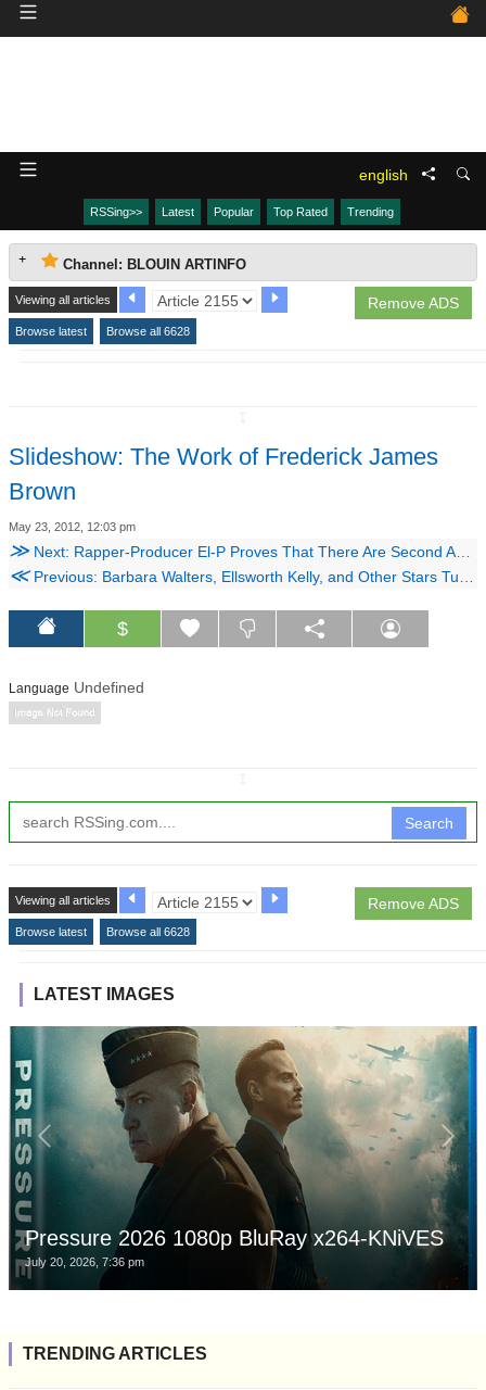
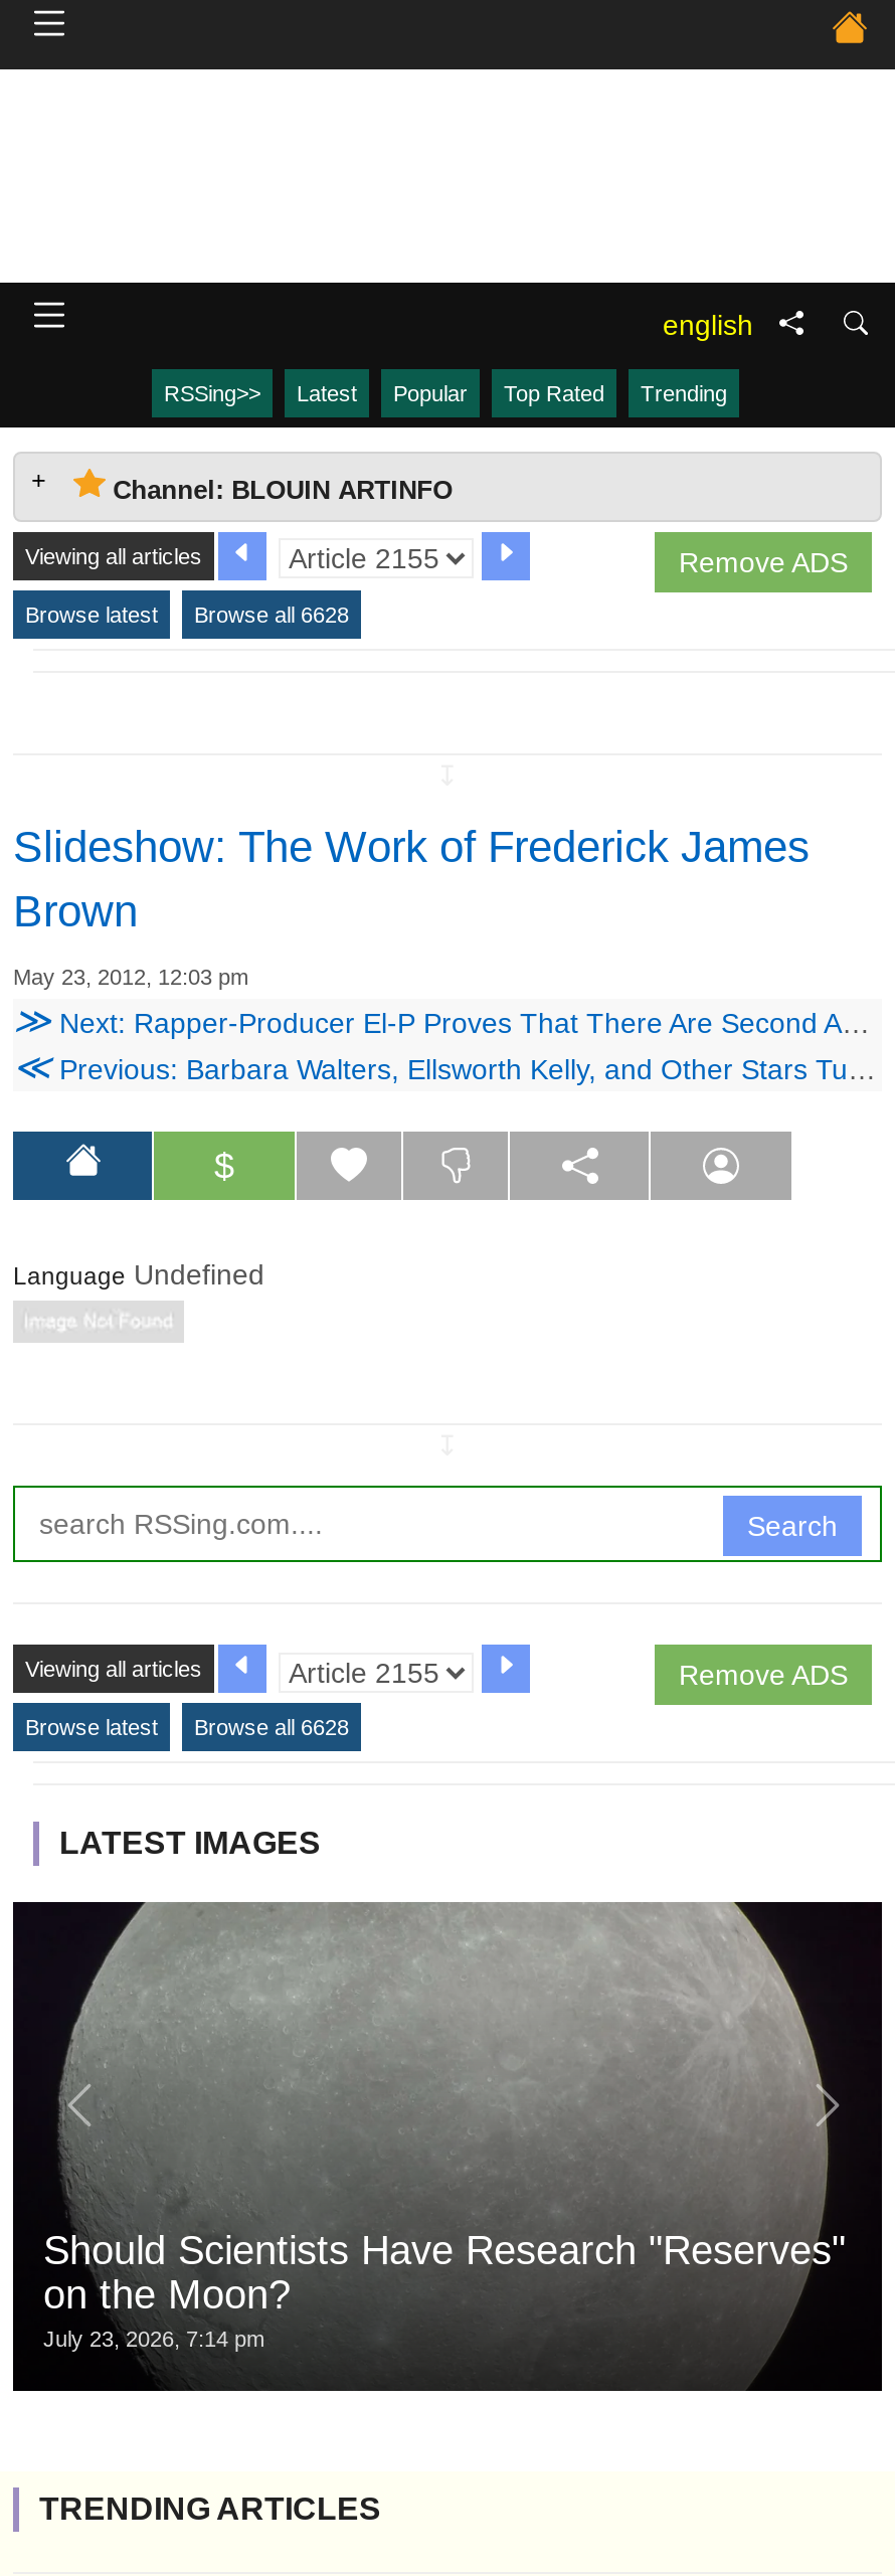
[8,1025,478,1290] [image] | Pressure 2026 1080p BluRay x264-KNiVES | July 20, 2026, 7:36 pm -> [11,1900,884,2391] [image] | Should Scientists Have Research "Reserves" | on the Moon? | July 23, 2026, 7:14 pm

